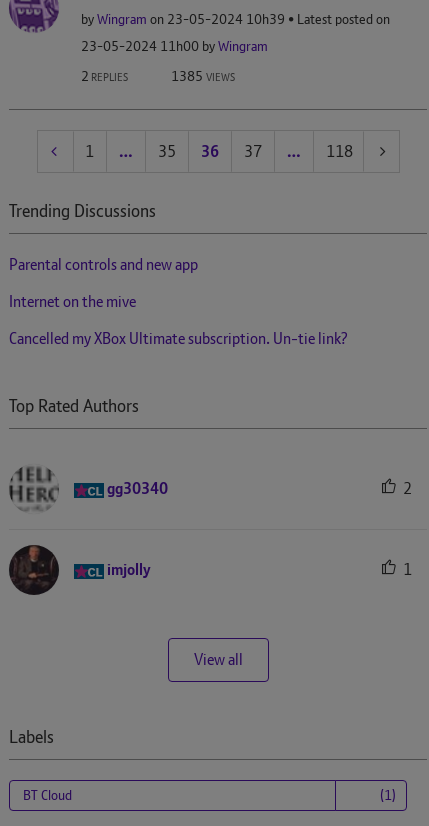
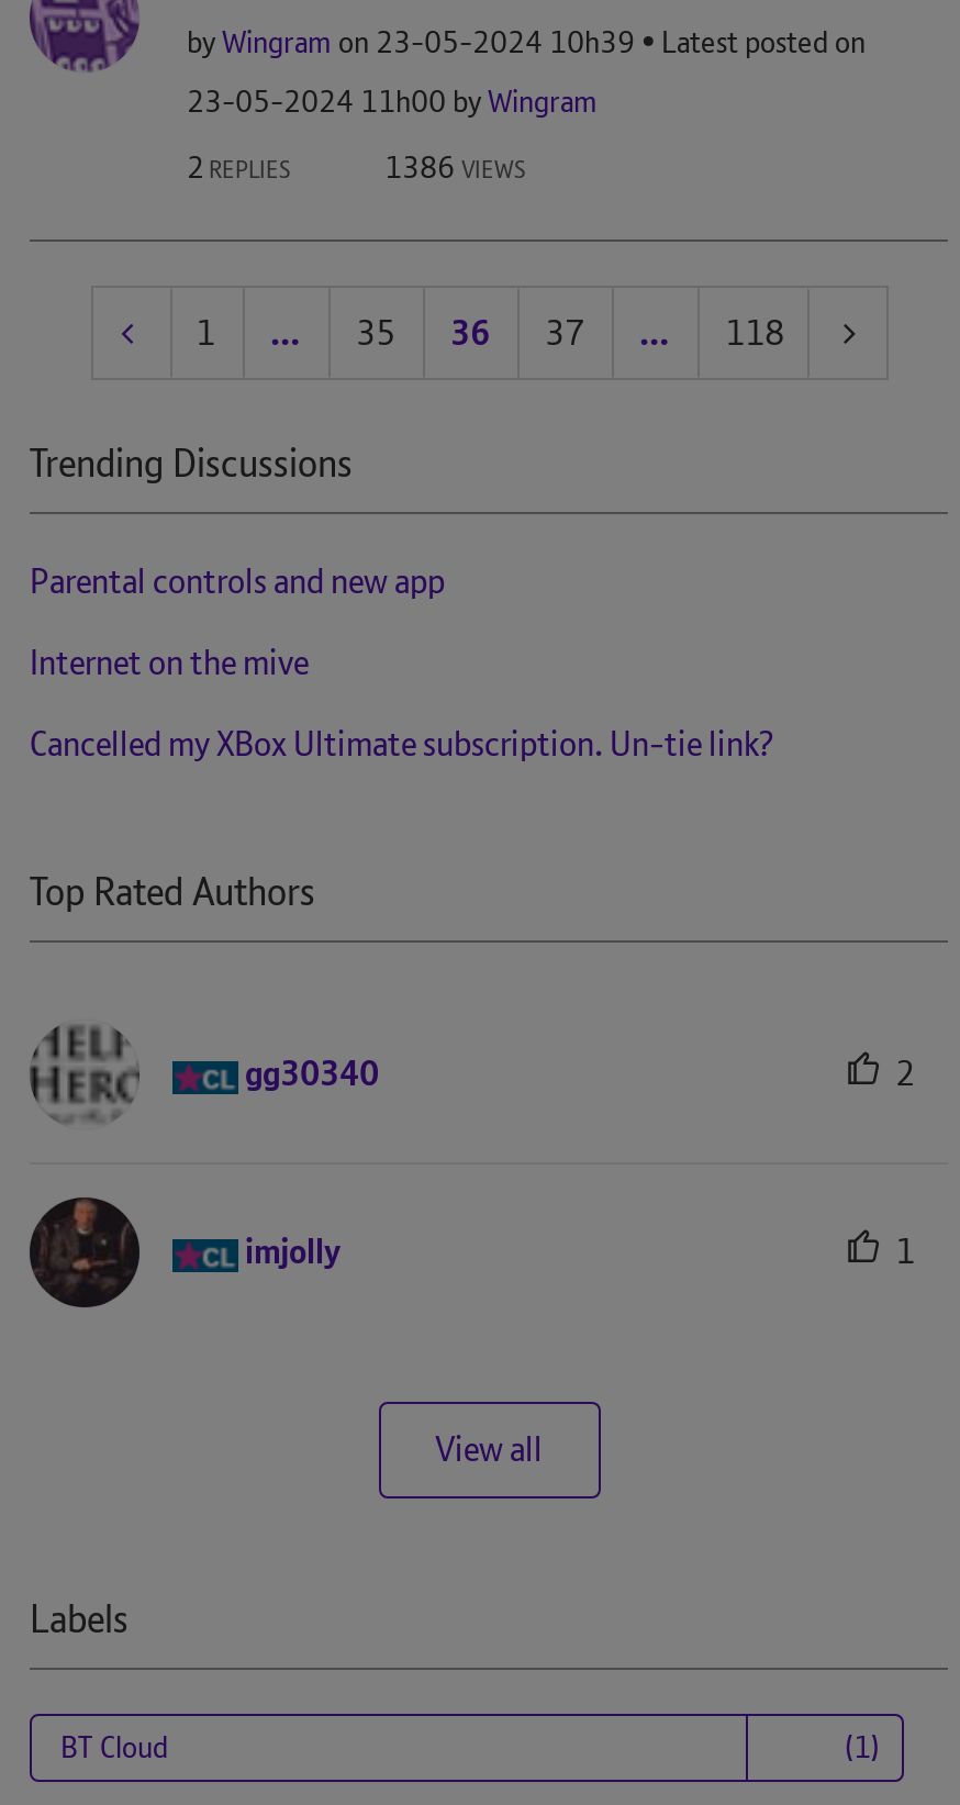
[170,67,234,85] 1385 VIEWS -> [384,147,525,187] 1386 VIEWS

